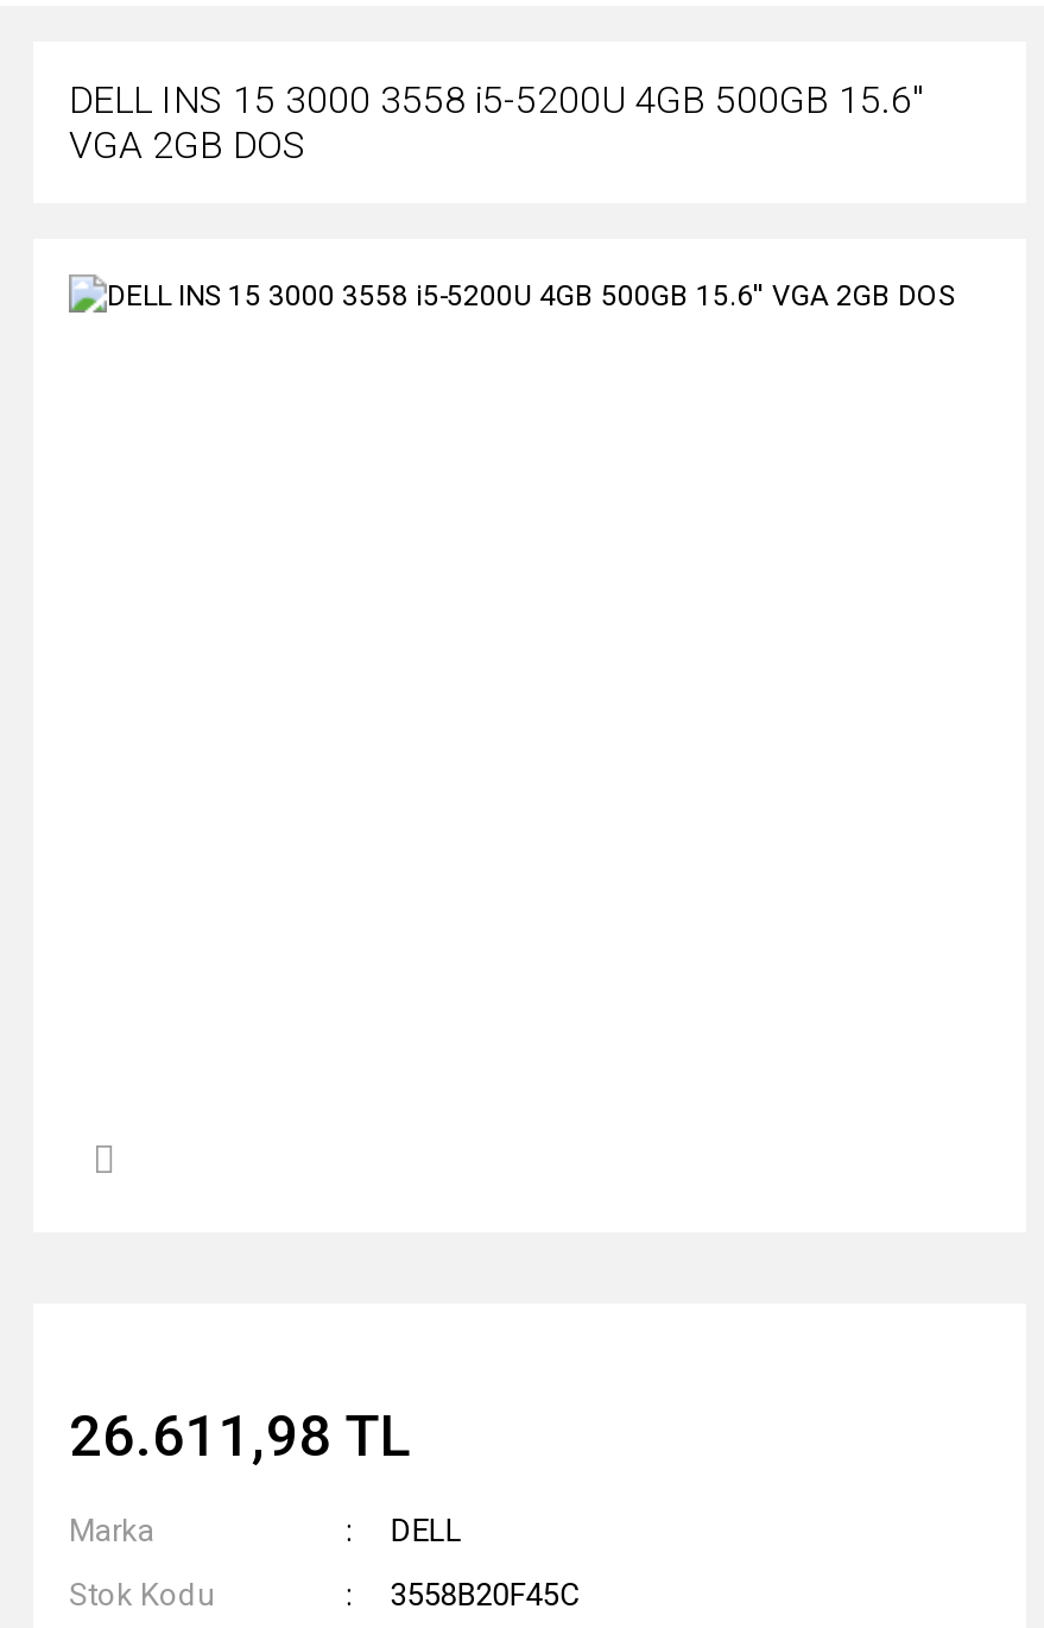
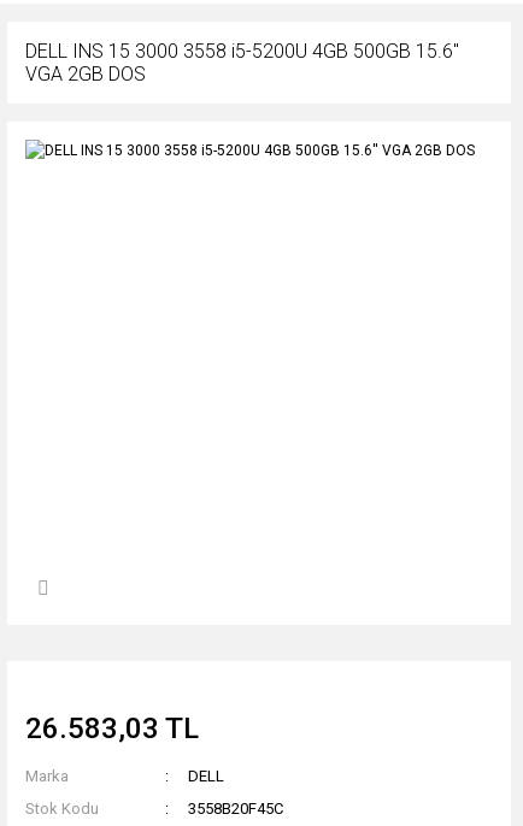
[69,1403,411,1470] 26.611,98 TL -> [25,712,199,745] 26.583,03 TL

